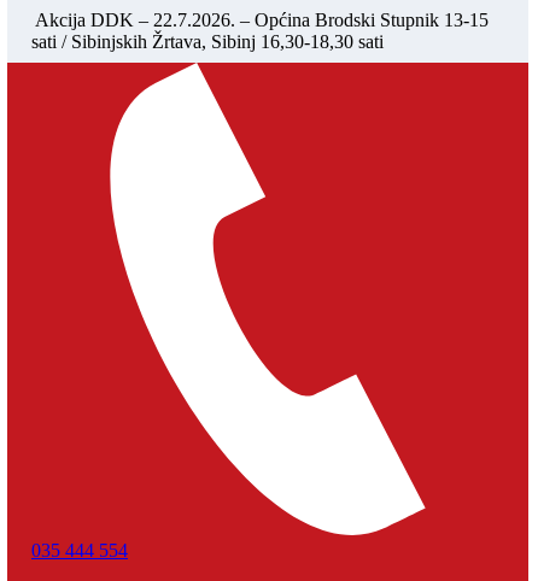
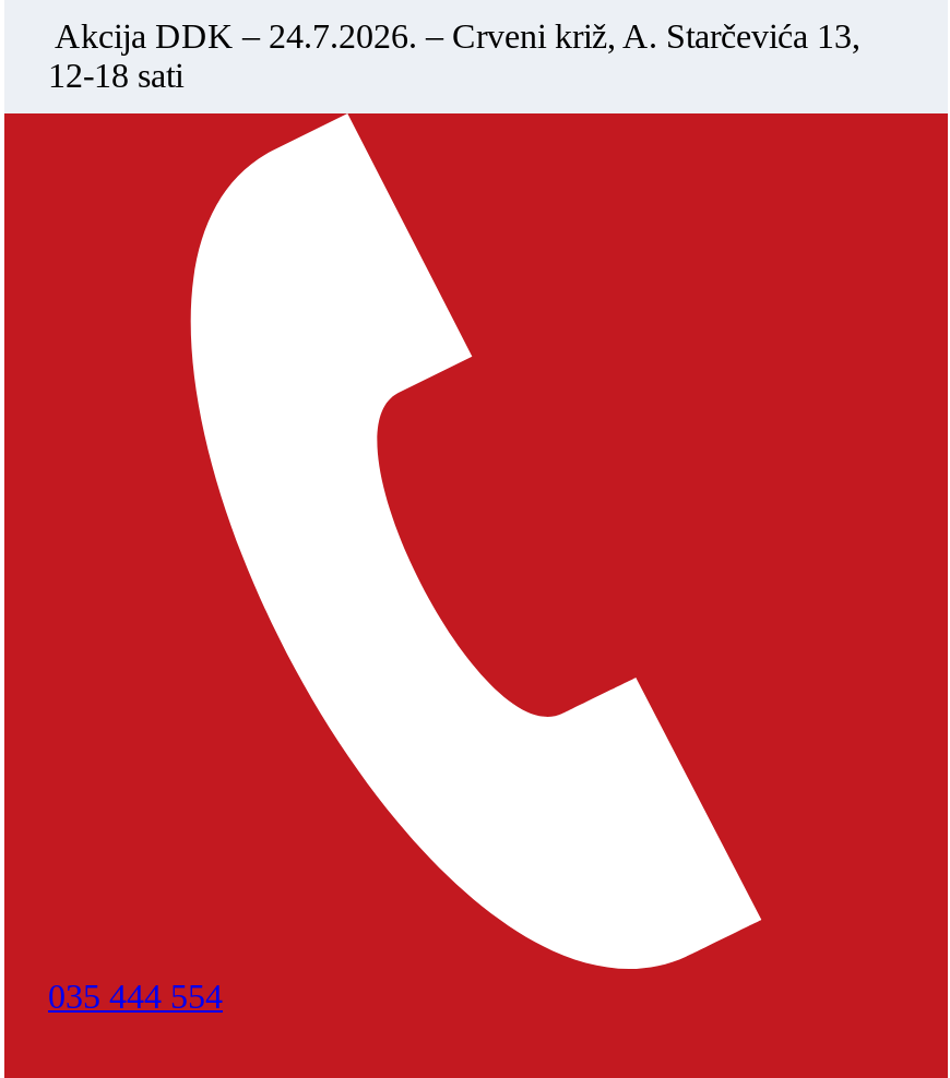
[31,10,489,52] Akcija DDK – 22.7.2026. – Općina Brodski Stupnik 13-15 | sati / Sibinjskih Žrtava, Sibinj 16,30-18,30 sati -> [48,17,860,94] Akcija DDK – 24.7.2026. – Crveni križ, A. Starčevića 13, | 12-18 sati

